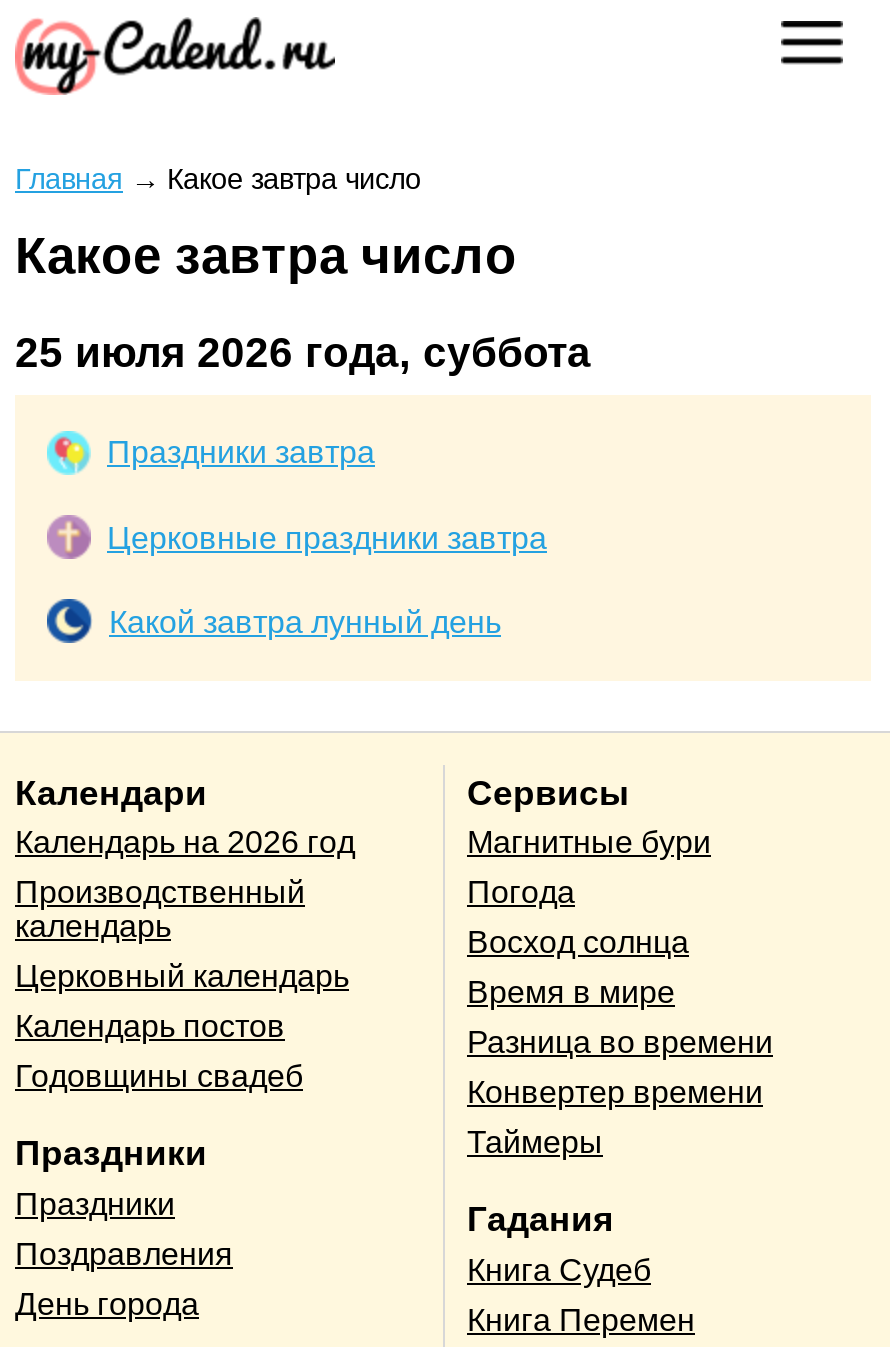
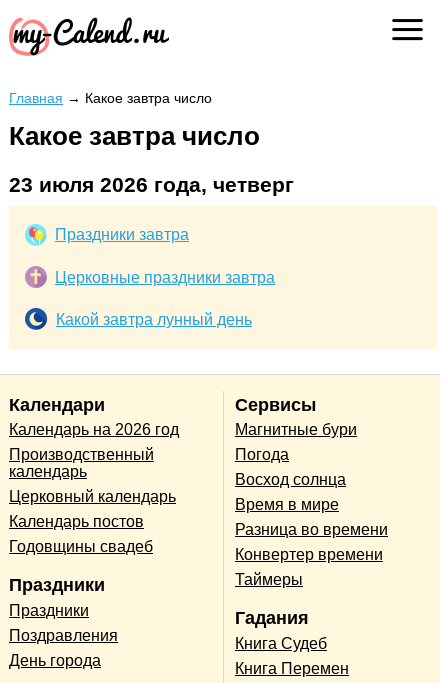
[15,329,591,375] 25 июля 2026 года, суббота -> [9,173,294,196] 23 июля 2026 года, четверг

